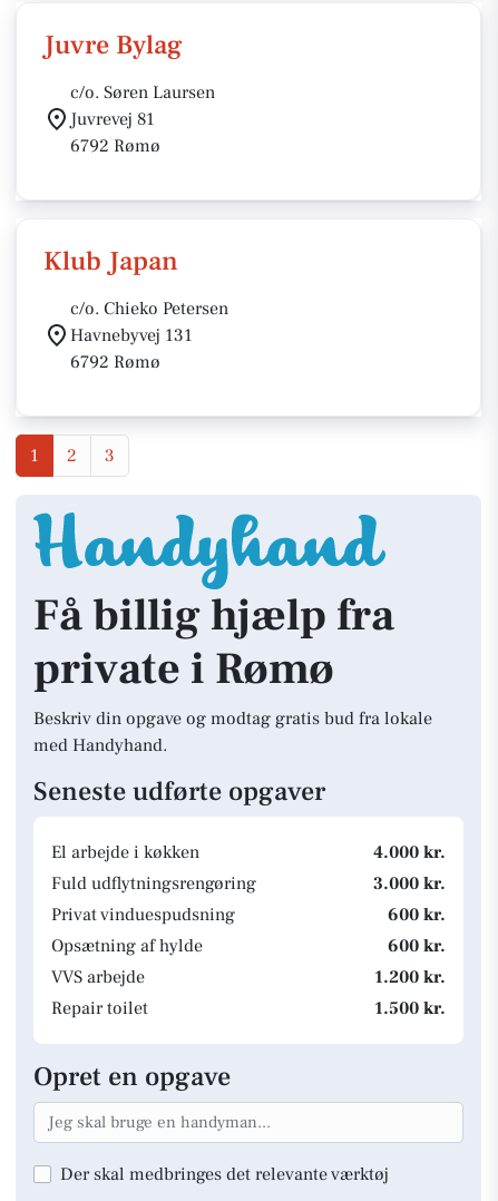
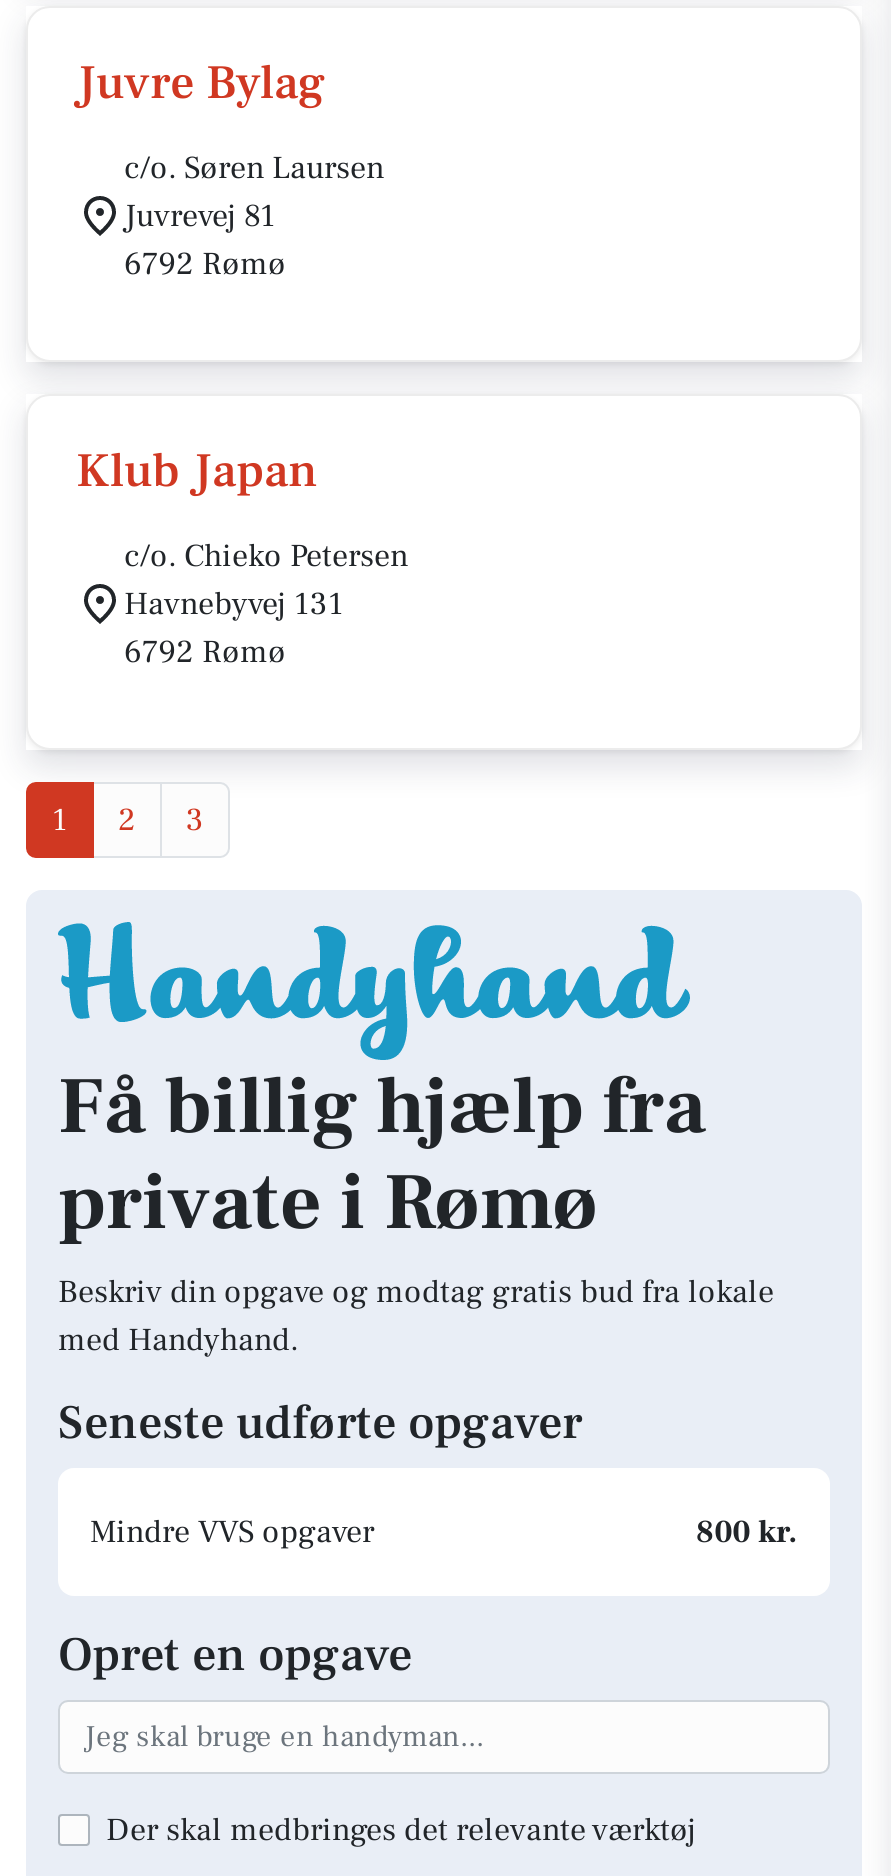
[51,841,446,1019] El arbejde i køkken | 4.000 kr. | Fuld udflytningsrengøring | 3.000 kr. | Privat vinduespudsning | 600 kr. | Opsætning af hylde | 600 kr. | VVS arbejde | 1.200 kr. | Repair toilet | 1.500 kr. -> [90,1512,798,1552] Mindre VVS opgaver | 800 kr.

